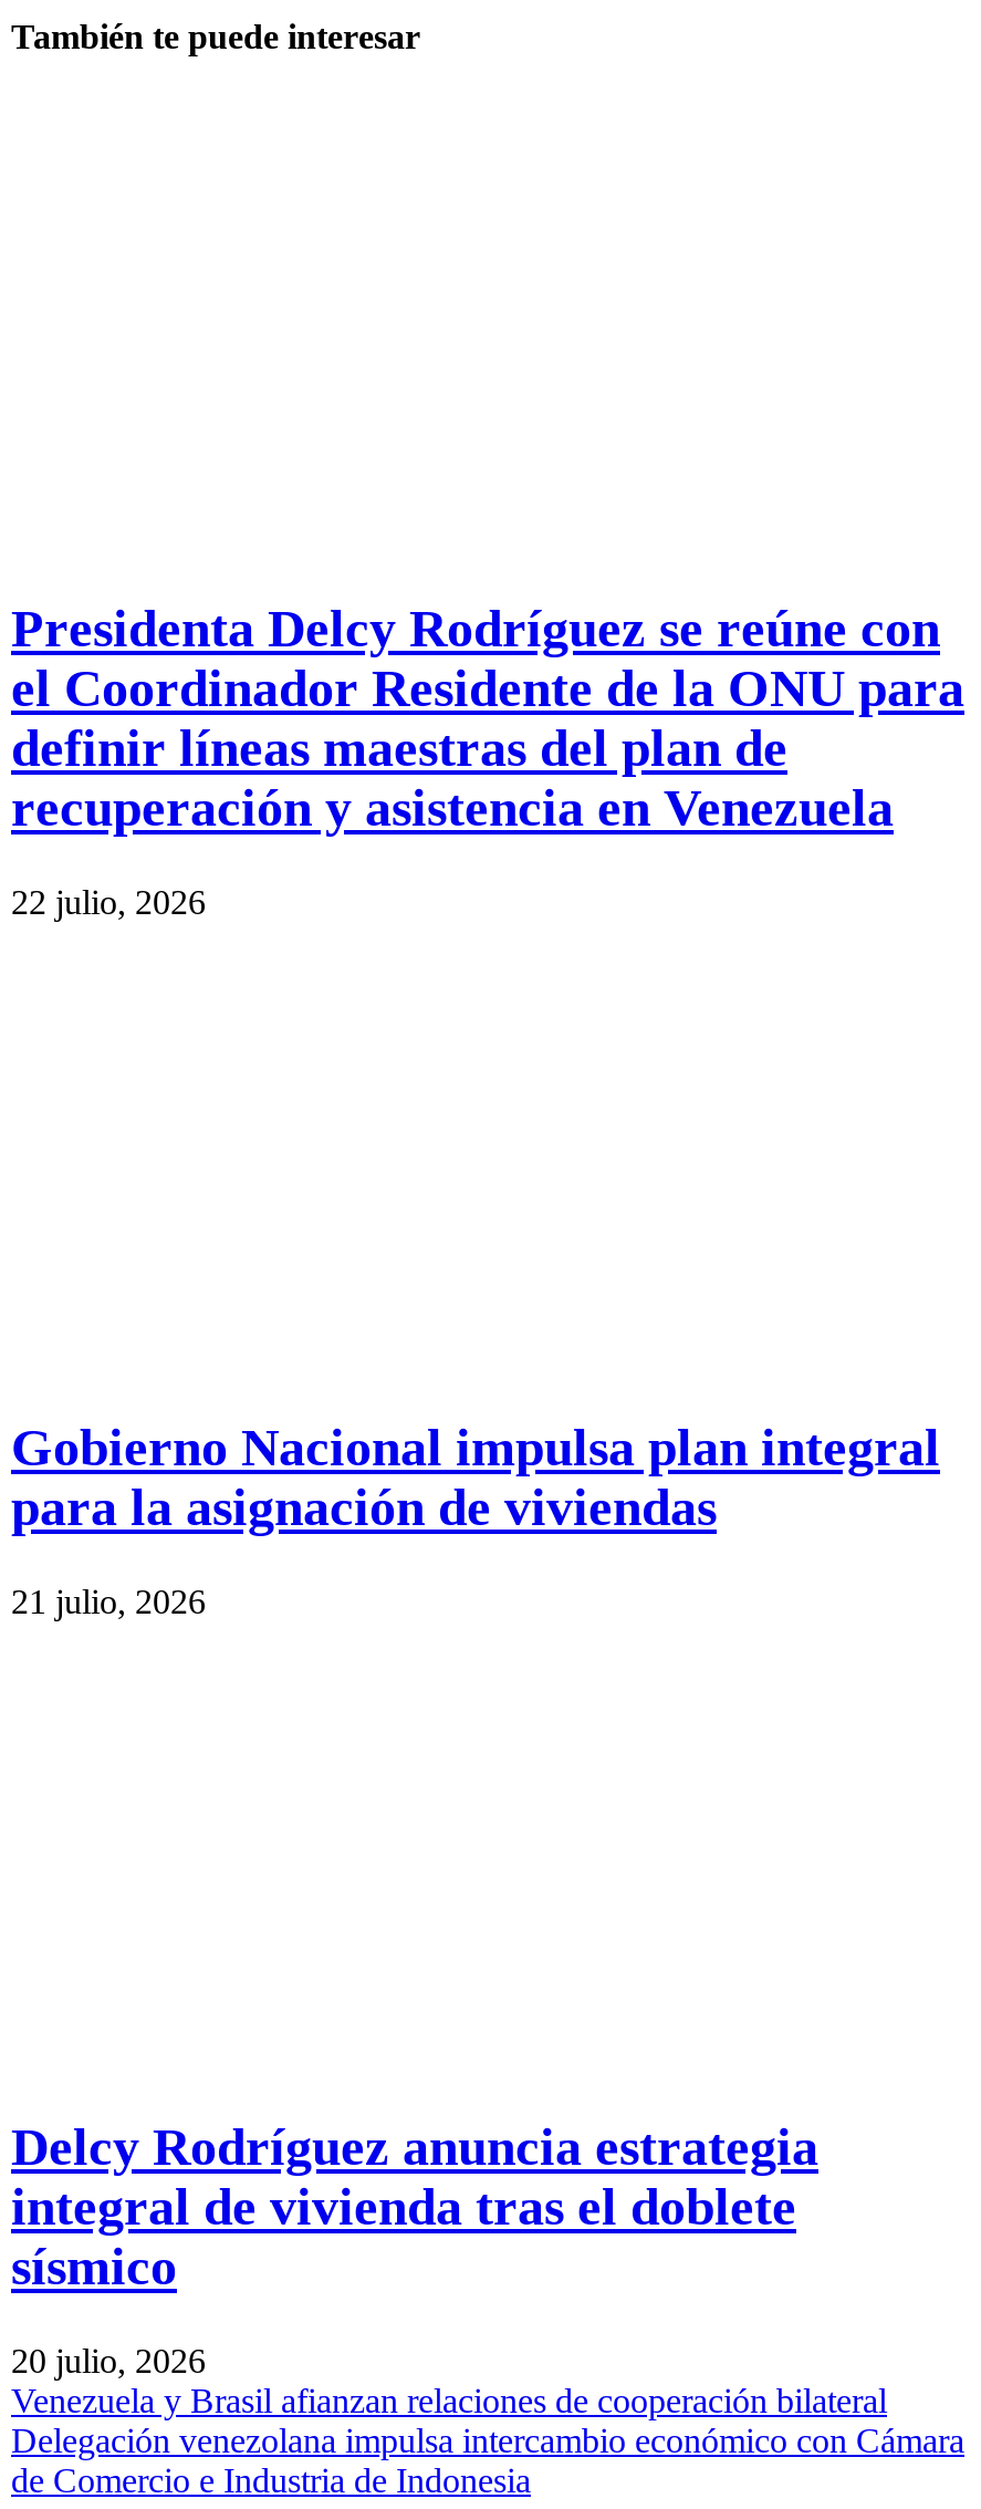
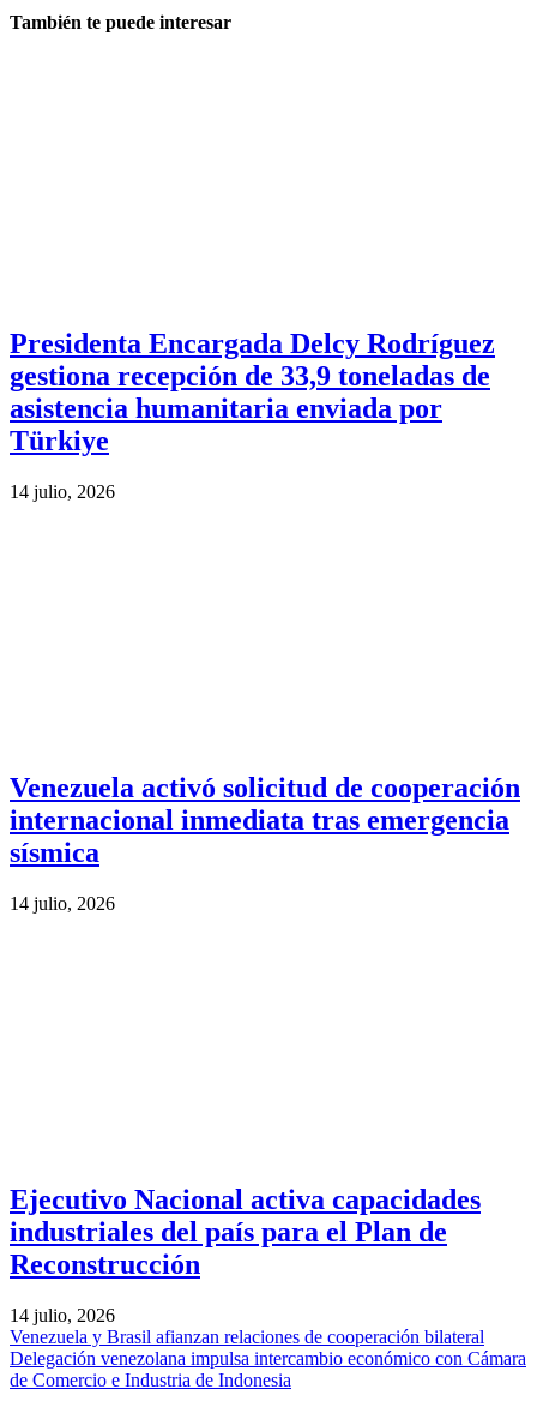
[11,600,964,837] Presidenta Delcy Rodríguez se reúne con | el Coordinador Residente de la ONU para | definir líneas maestras del plan de | recuperación y asistencia en Venezuela -> [10,328,495,456] Presidenta Encargada Delcy Rodríguez | gestiona recepción de 33,9 toneladas de | asistencia humanitaria enviada por | Türkiye
[11,884,206,921] 22 julio, 2026 -> [10,482,115,502] 14 julio, 2026
[11,1419,940,1536] Gobierno Nacional impulsa plan integral | para la asignación de viviendas -> [10,772,520,868] Venezuela activó solicitud de cooperación | internacional inmediata tras emergencia | sísmica
[11,1583,206,1620] 21 julio, 2026 -> [10,893,115,914] 14 julio, 2026
[11,2118,818,2295] Delcy Rodríguez anuncia estrategia | integral de vivienda tras el doblete | sísmico -> [10,1184,481,1280] Ejecutivo Nacional activa capacidades | industriales del país para el Plan de | Reconstrucción
[11,2341,206,2379] 20 julio, 2026 -> [10,1305,115,1325] 14 julio, 2026

